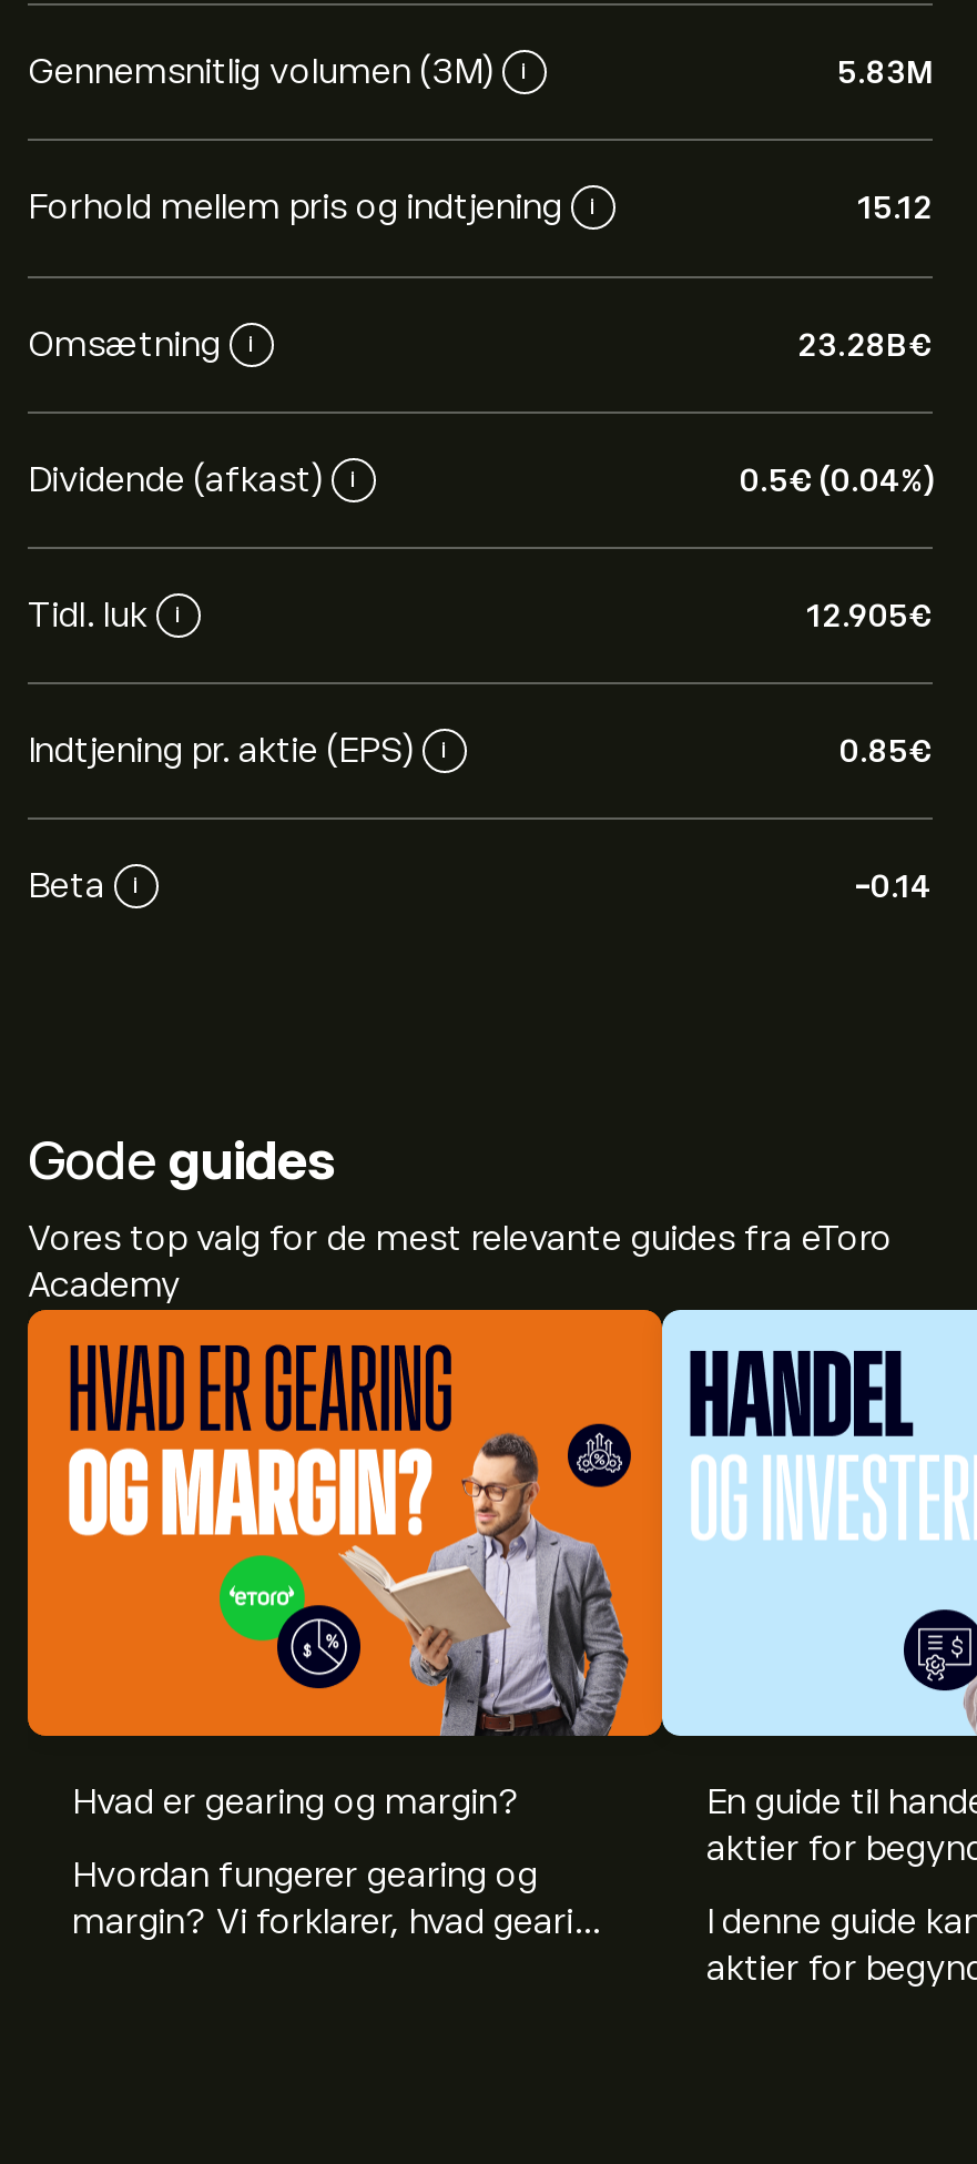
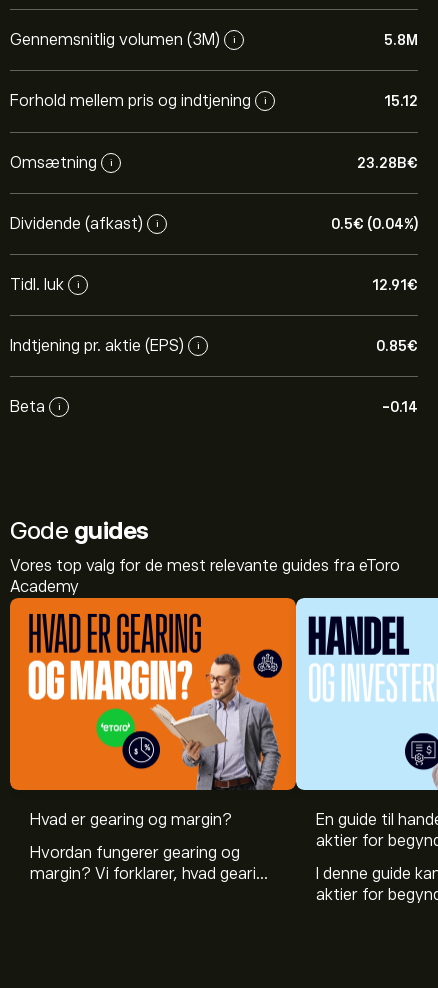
[837,54,933,90] 5.83M -> [384,32,418,48] 5.8M
[806,598,933,633] 12.905€ -> [372,277,418,293] 12.91€

